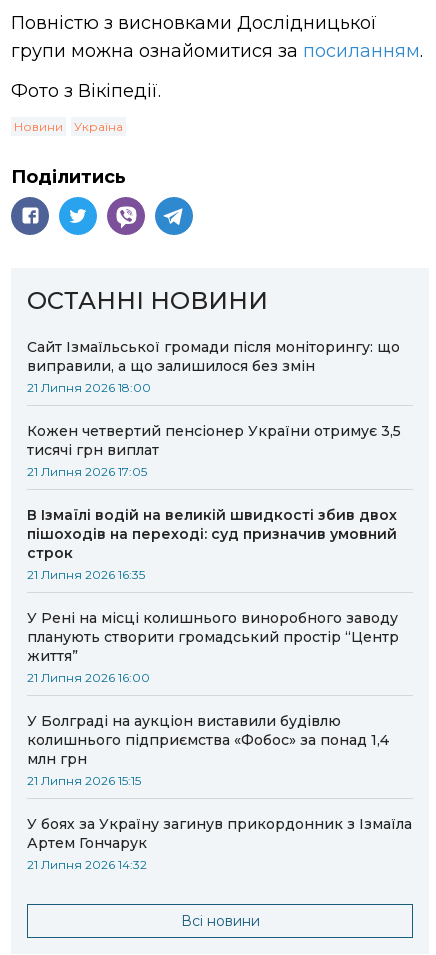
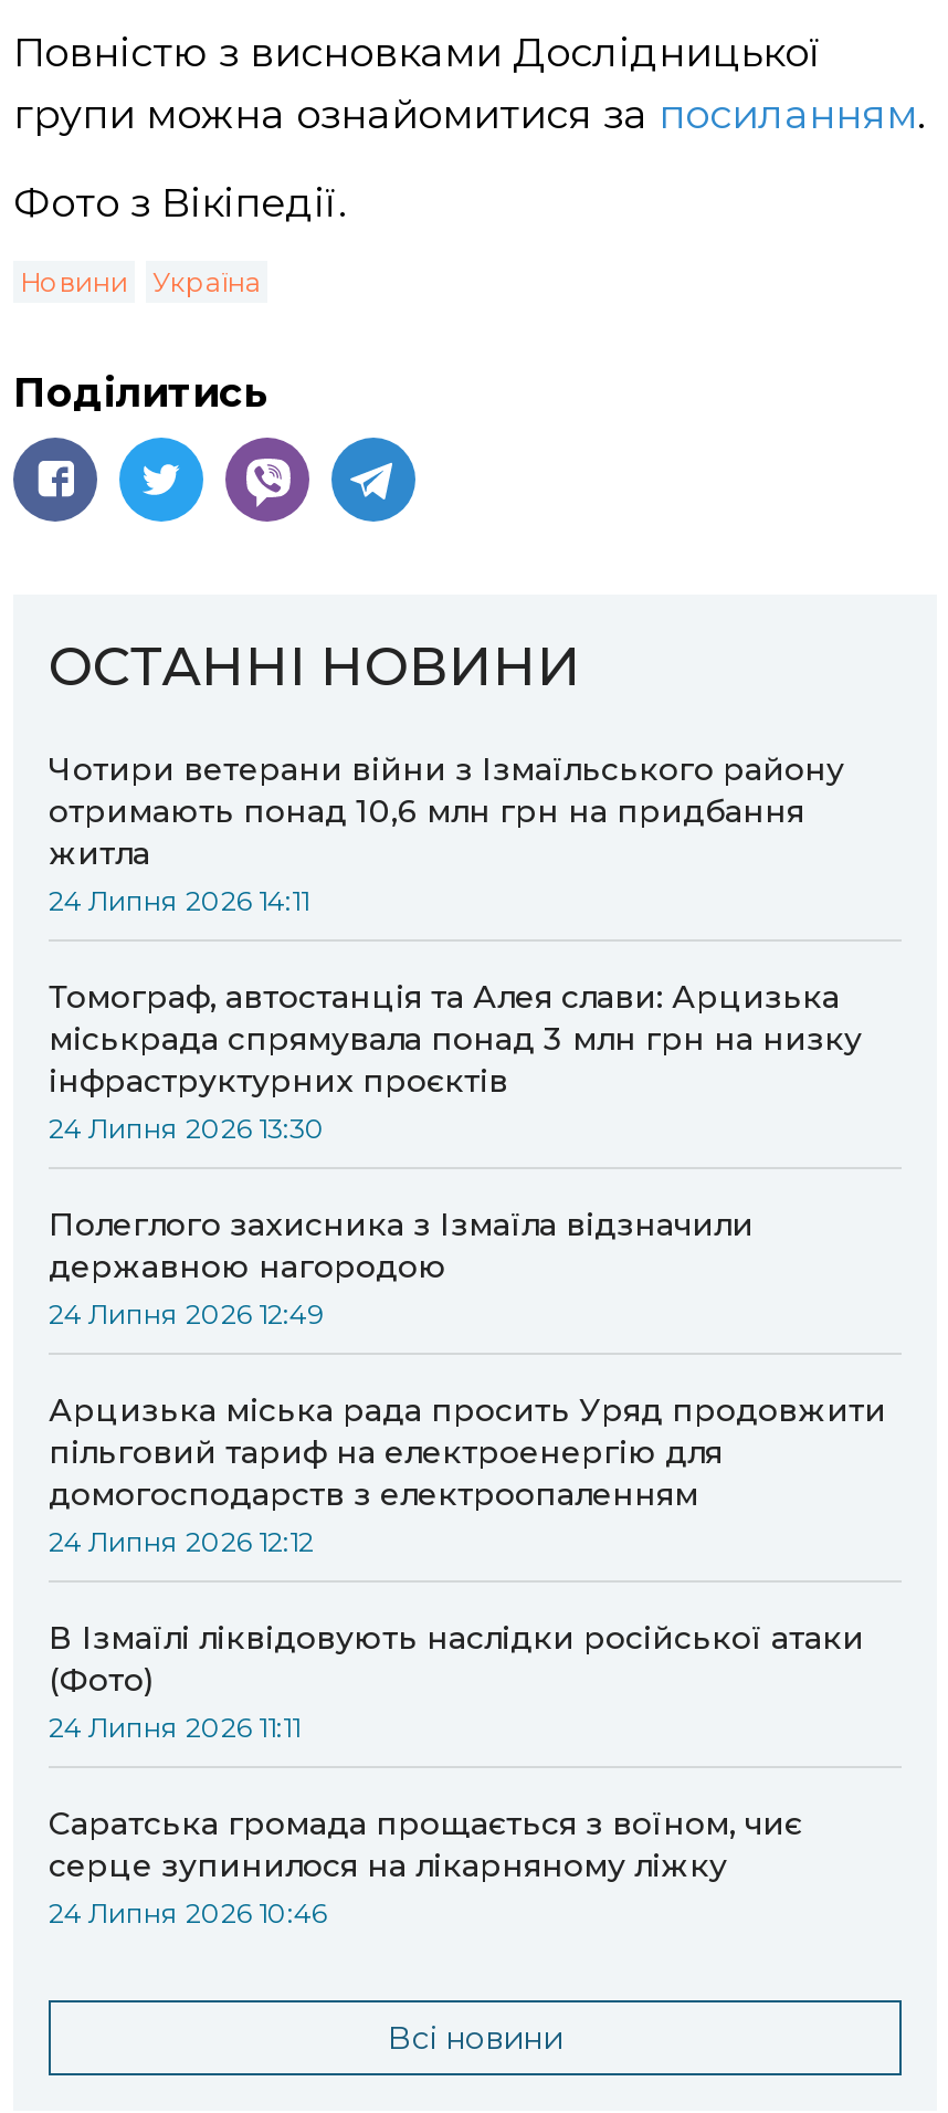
[27,338,400,395] Сайт Ізмаїльської громади після моніторингу: що | виправили, а що залишилося без змін | 21 Липня 2026 18:00 -> [49,749,844,917] Чотири ветерани війни з Ізмаїльського району | отримають понад 10,6 млн грн на придбання | житла | 24 Липня 2026 14:11
[27,422,401,479] Кожен четвертий пенсіонер України отримує 3,5 | тисячі грн виплат | 21 Липня 2026 17:05 -> [49,977,862,1145] Томограф, автостанція та Алея слави: Арцизька | міськрада спрямувала понад 3 млн грн на низку | інфраструктурних проєктів | 24 Липня 2026 13:30
[27,506,397,582] В Ізмаїлі водій на великій швидкості збив двох | пішоходів на переході: суд призначив умовний | строк | 21 Липня 2026 16:35 -> [49,1205,754,1331] Полеглого захисника з Ізмаїла відзначили | державною нагородою | 24 Липня 2026 12:49
[27,609,399,685] У Рені на місці колишнього виноробного заводу | планують створити громадський простір “Центр | життя” | 21 Липня 2026 16:00 -> [49,1390,886,1558] Арцизька міська рада просить Уряд продовжити | пільговий тариф на електроенергію для | домогосподарств з електроопаленням | 24 Липня 2026 12:12
[27,712,389,788] У Болграді на аукціон виставили будівлю | колишнього підприємства «Фобос» за понад 1,4 | млн грн | 21 Липня 2026 15:15 -> [49,1618,864,1744] В Ізмаїлі ліквідовують наслідки російської атаки | (Фото) | 24 Липня 2026 11:11
[27,815,412,872] У боях за Україну загинув прикордонник з Ізмаїла | Артем Гончарук | 21 Липня 2026 14:32 -> [49,1804,802,1930] Саратська громада прощається з воїном, чиє | серце зупинилося на лікарняному ліжку | 24 Липня 2026 10:46

